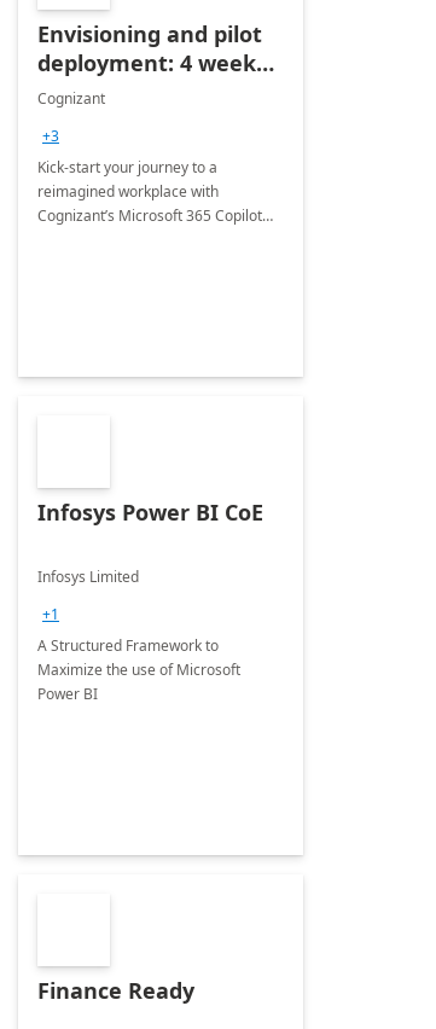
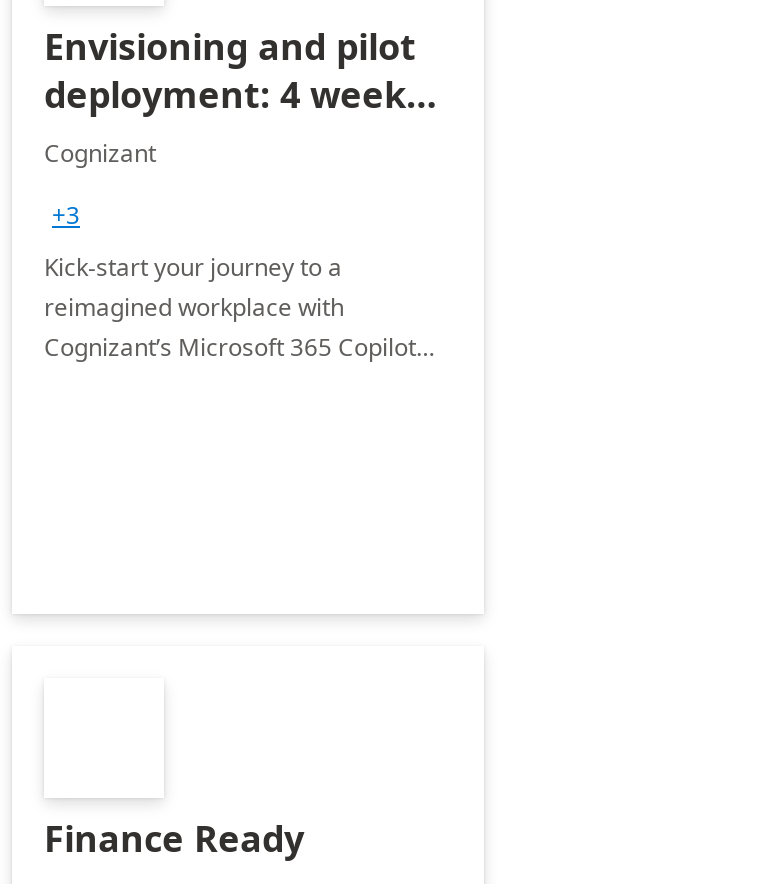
[37,498,263,704] Infosys Power BI CoE | Infosys Limited | +1 | A Structured Framework to | Maximize the use of Microsoft | Power BI -> none

